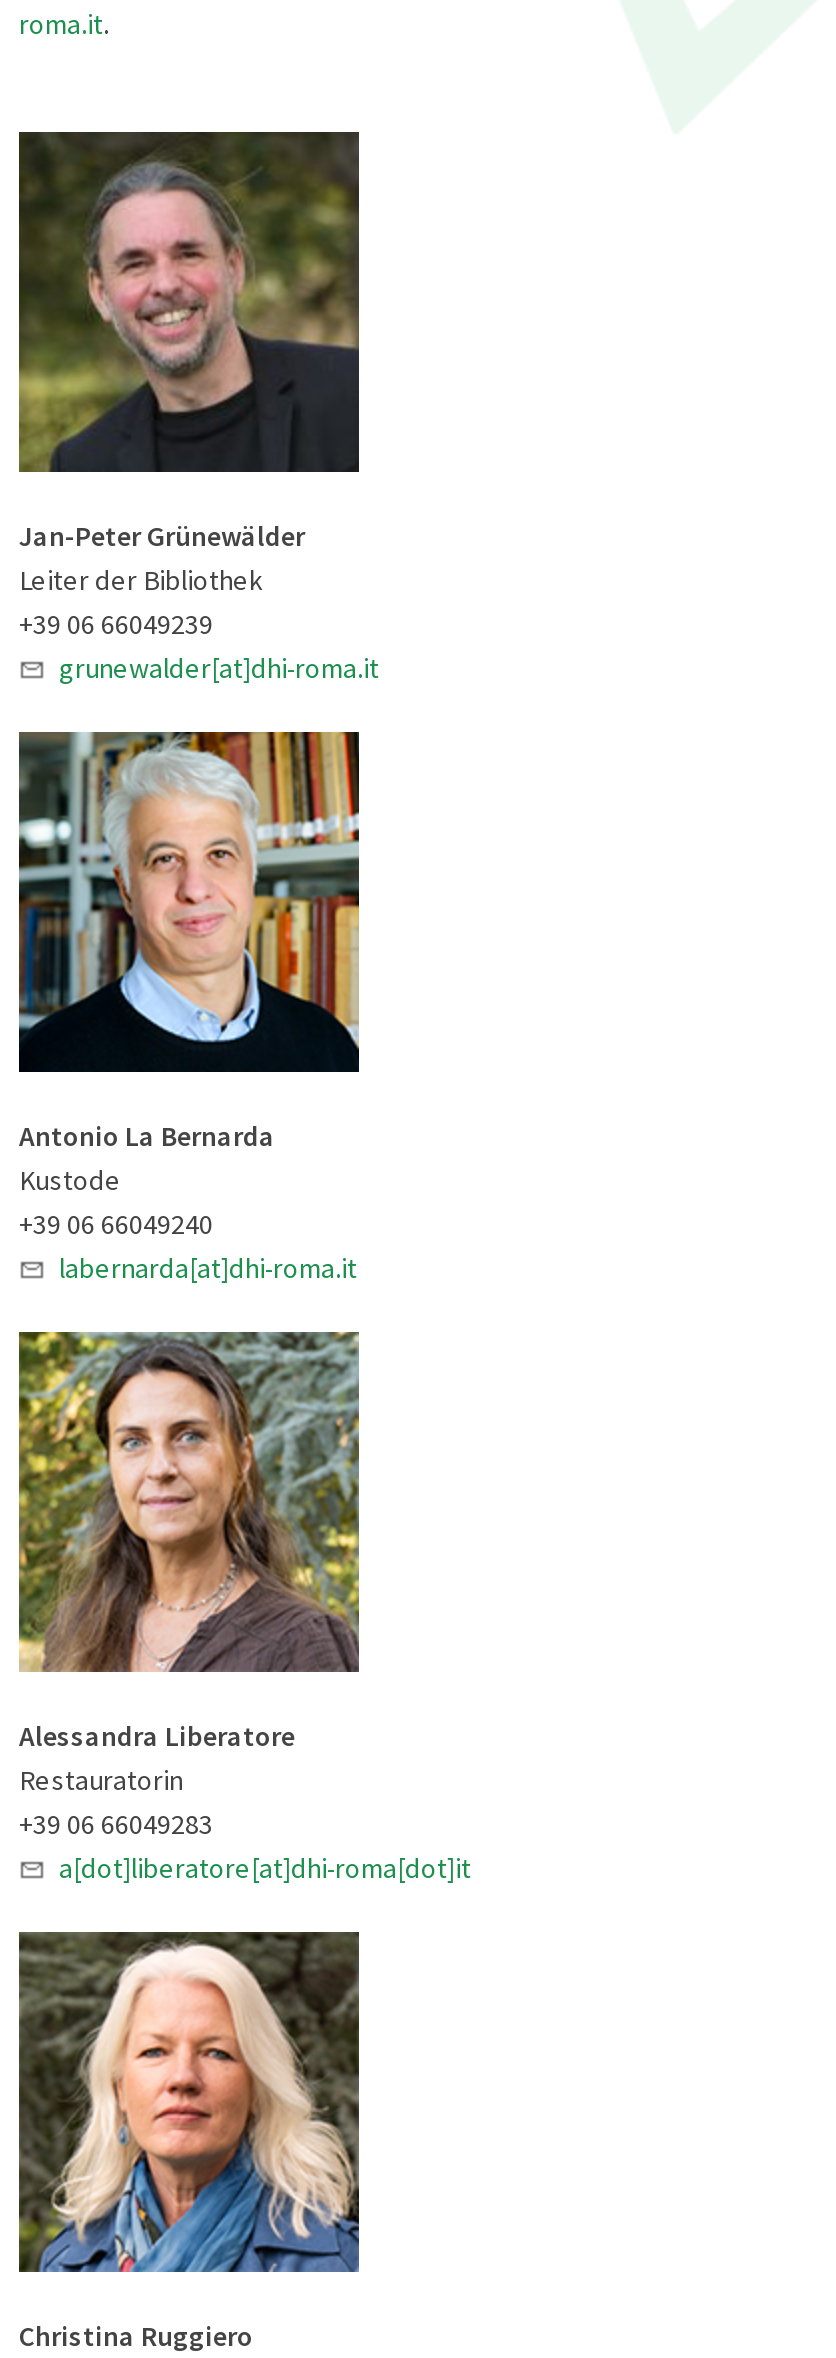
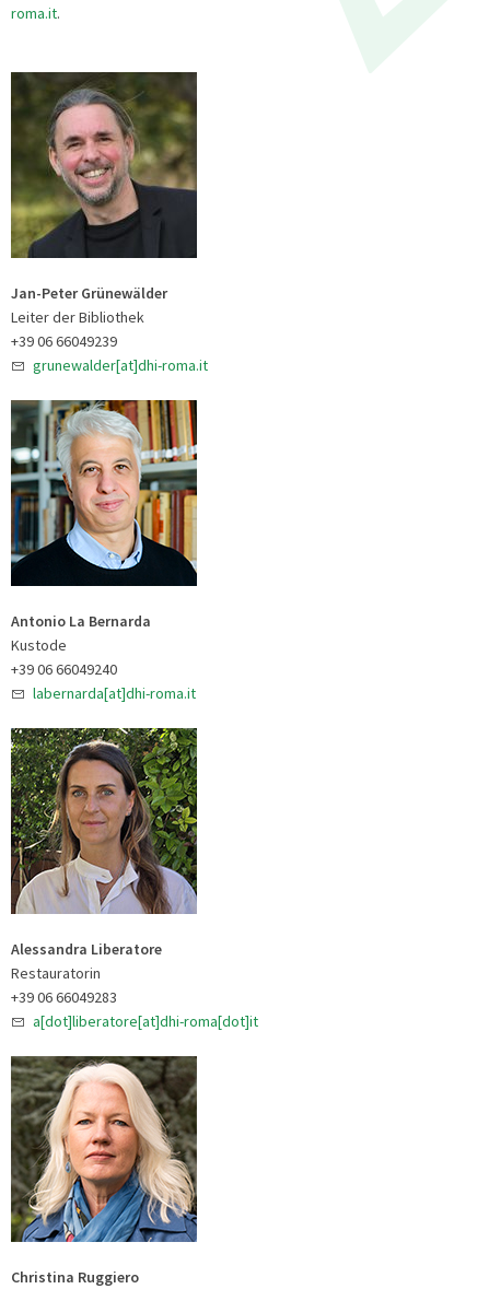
[17,1330,361,1672] [image] -> [10,727,198,914] [image]

